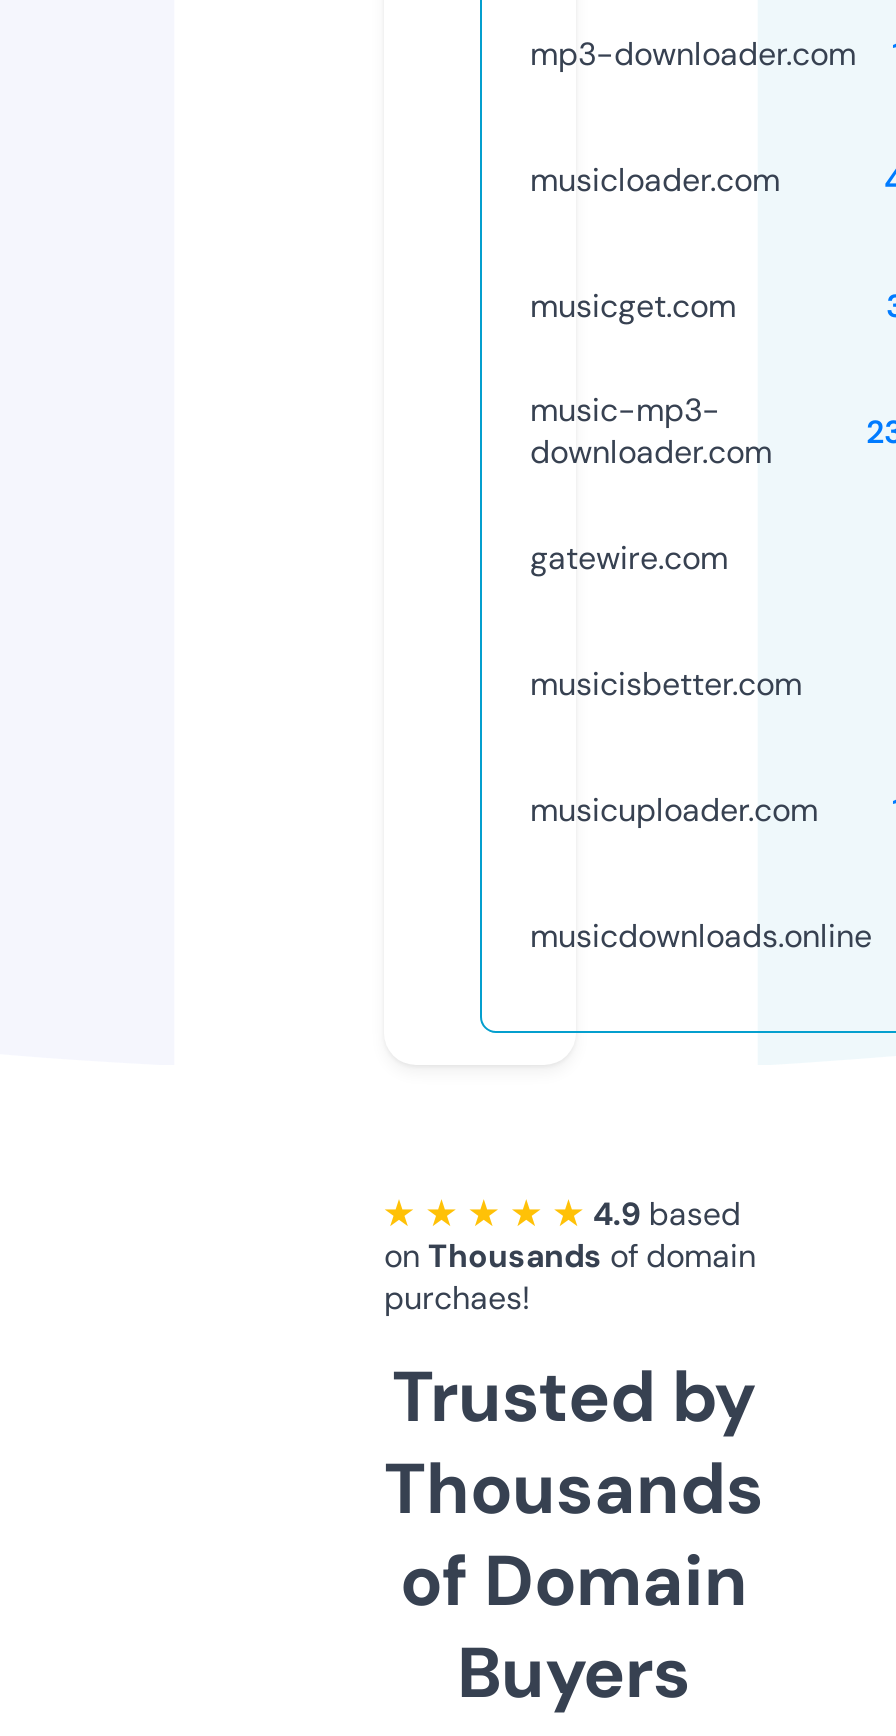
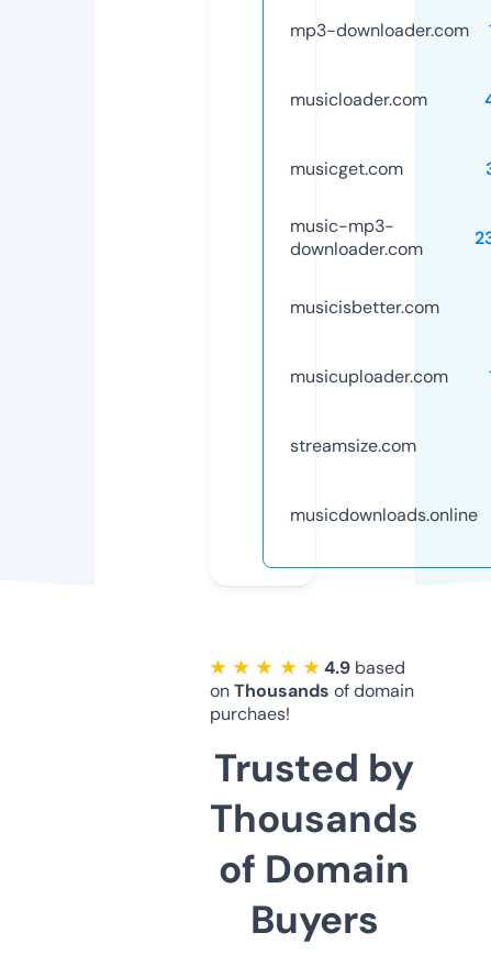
[530,537,728,579] gatewire.com -> none
moved [530,663,818,831] -> [290,295,448,388]: musicisbetter.com | musicuploader.com
none -> [290,434,416,457] streamsize.com

